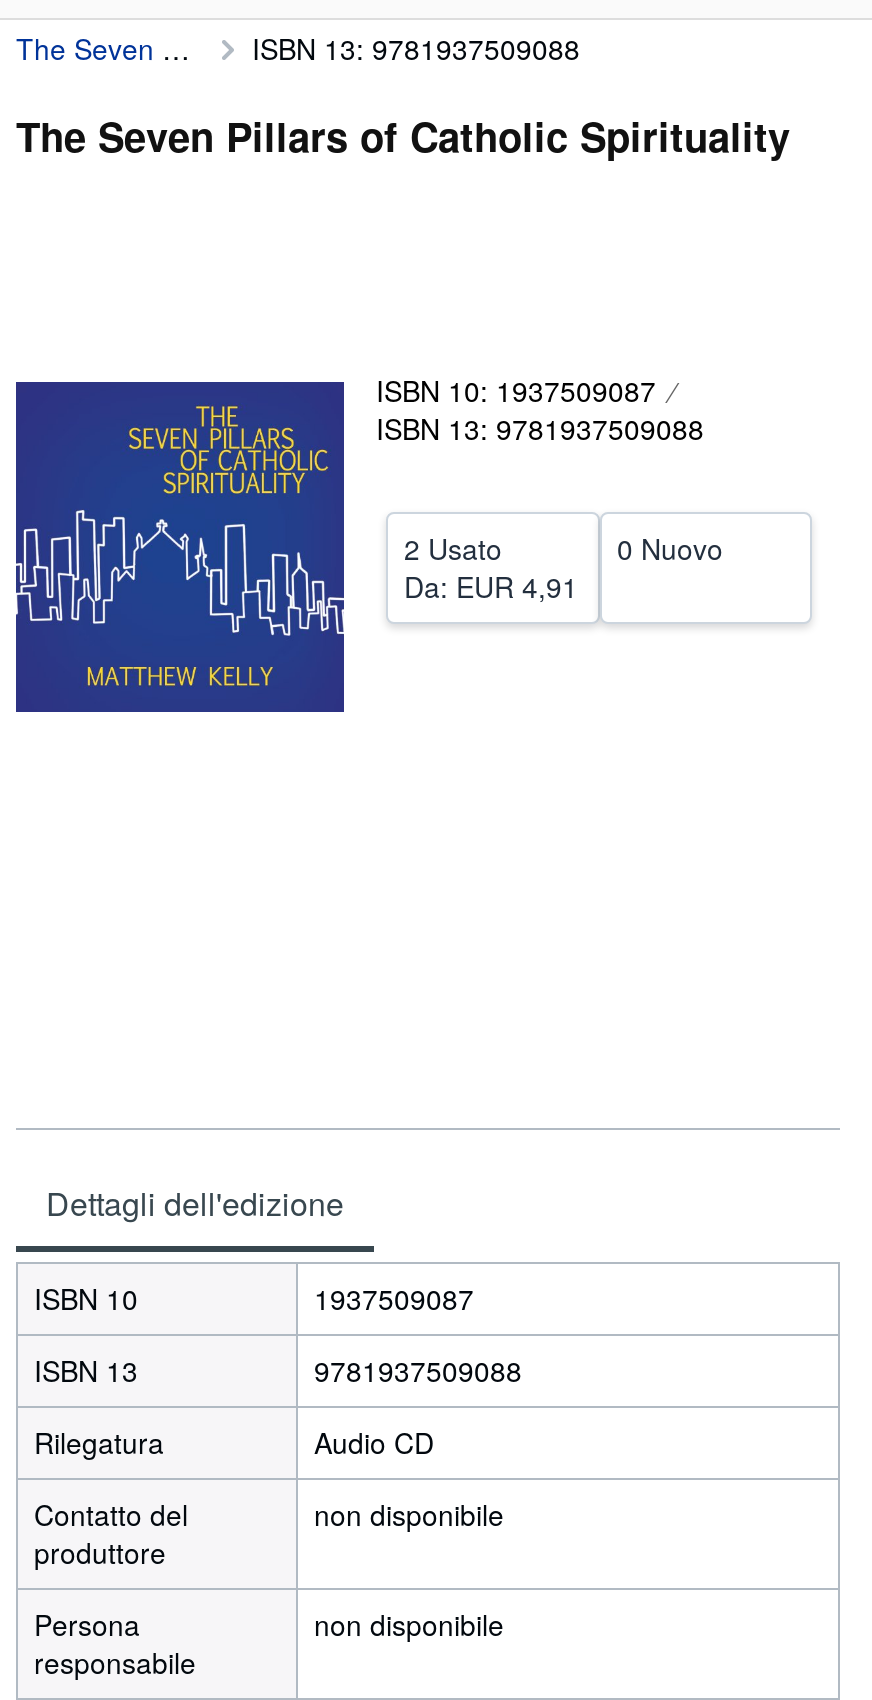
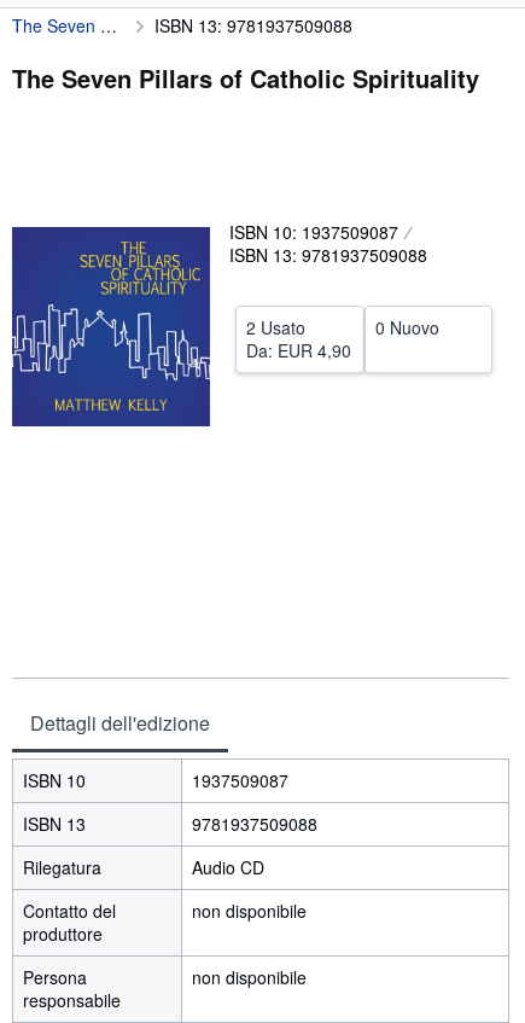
[404,566,578,606] Da: EUR 4,91 -> [246,338,351,362] Da: EUR 4,90

